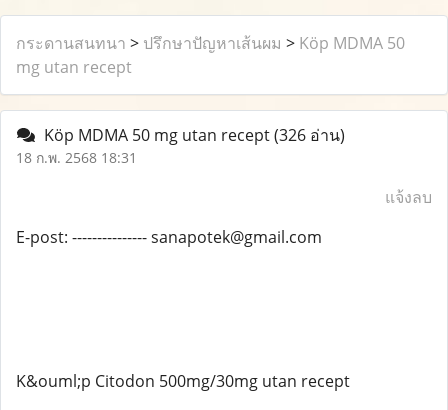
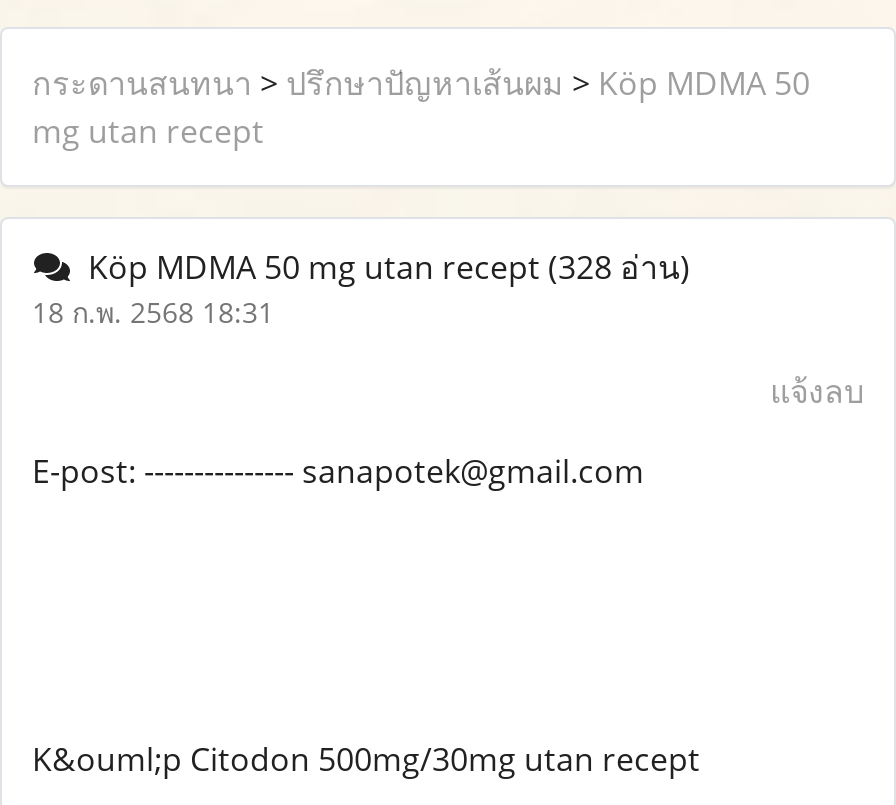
[36,124,345,146] Köp MDMA 50 mg utan recept (326 อ่าน) -> [72,245,690,289] Köp MDMA 50 mg utan recept (328 อ่าน)

